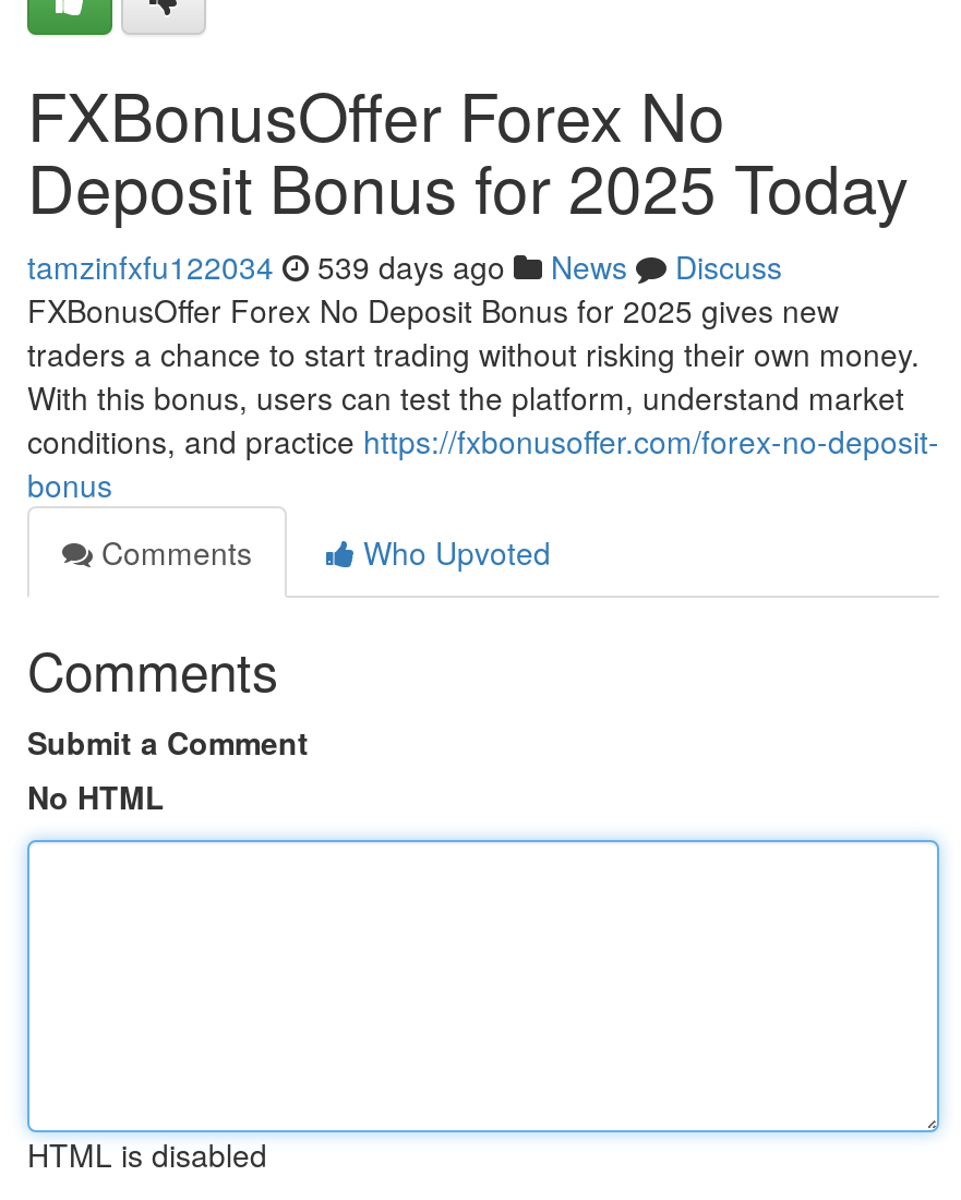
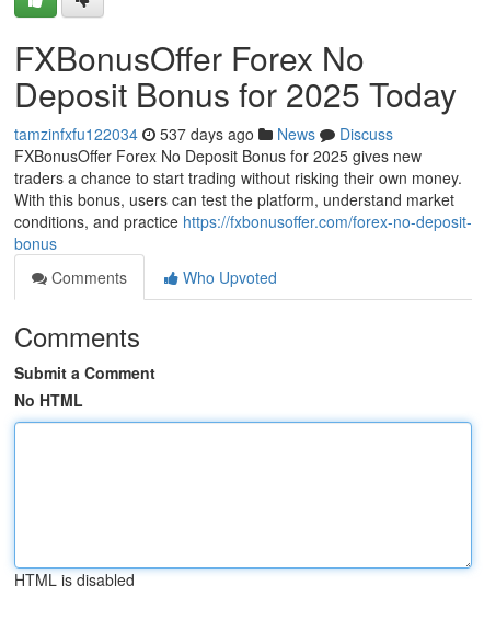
[27,244,782,288] tamzinfxfu122034 539 days ago News Discuss -> [14,123,393,145] tamzinfxfu122034 537 days ago News Discuss

